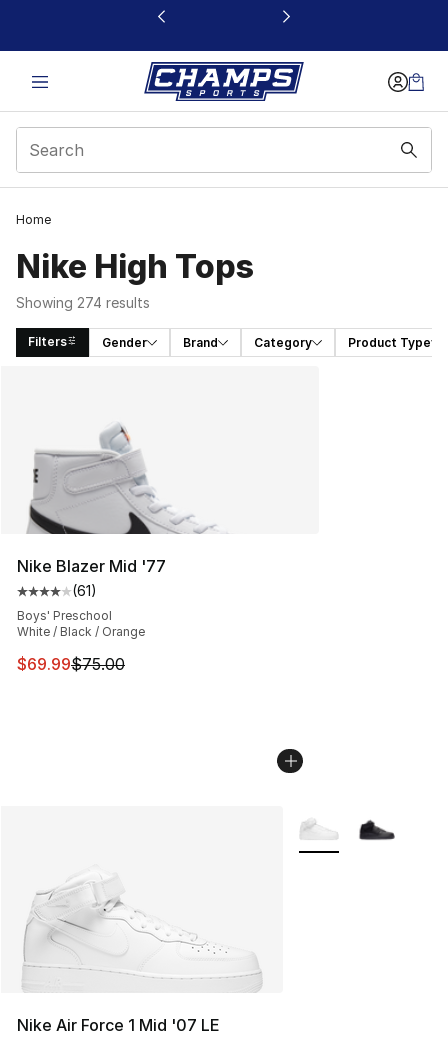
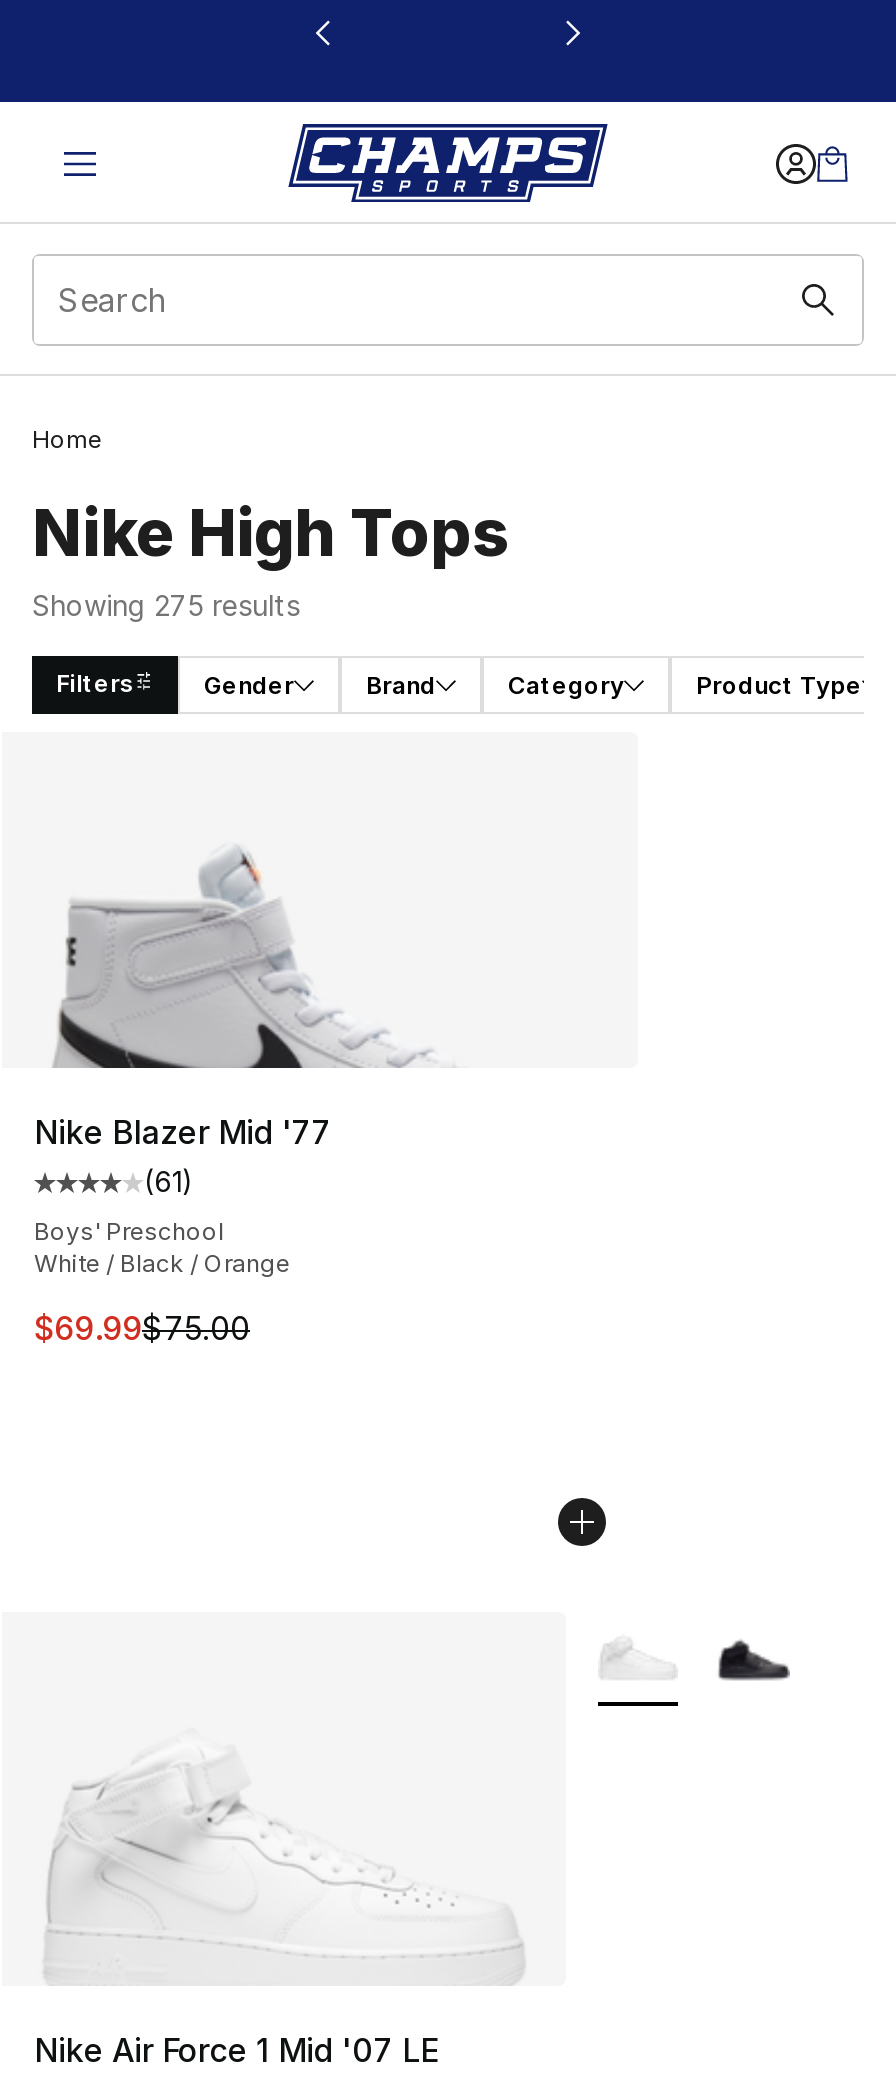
[16,294,150,311] Showing 274 results -> [32,588,300,622] Showing 275 results

